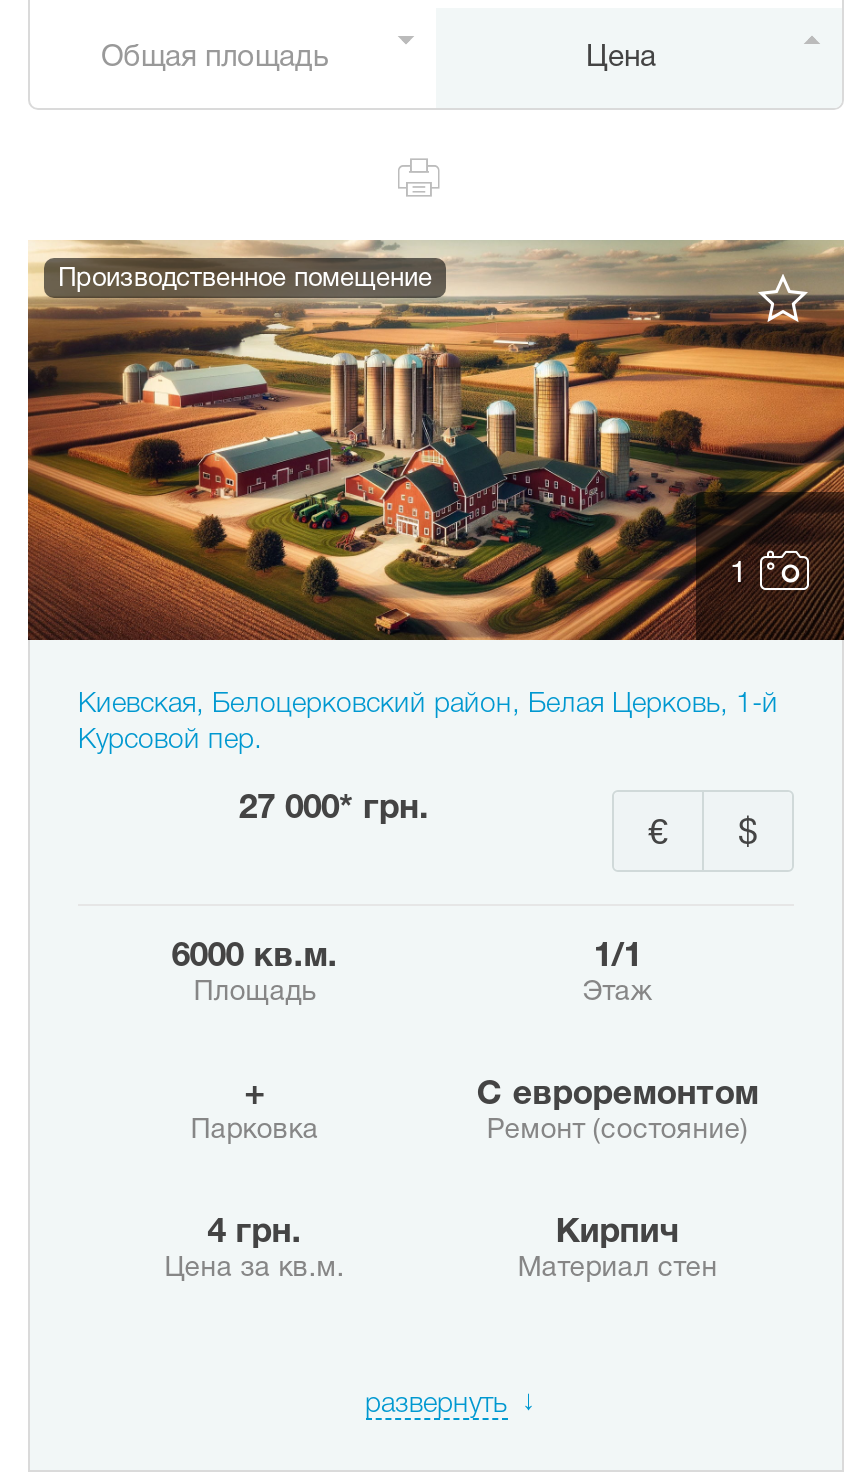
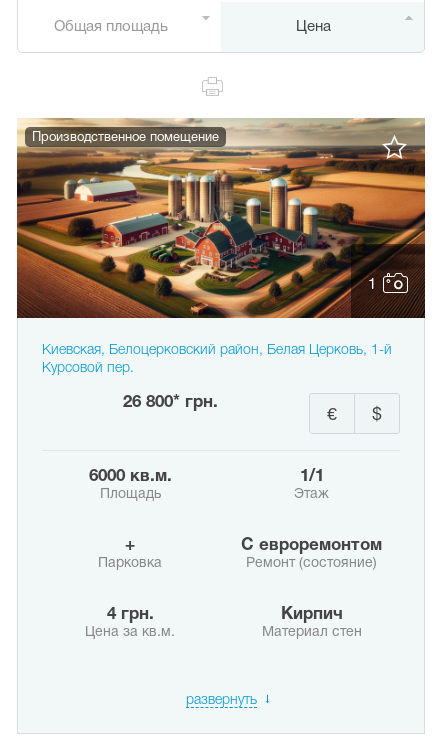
[239,794,429,824] 27 000* грн. -> [122,395,217,410] 26 800* грн.

